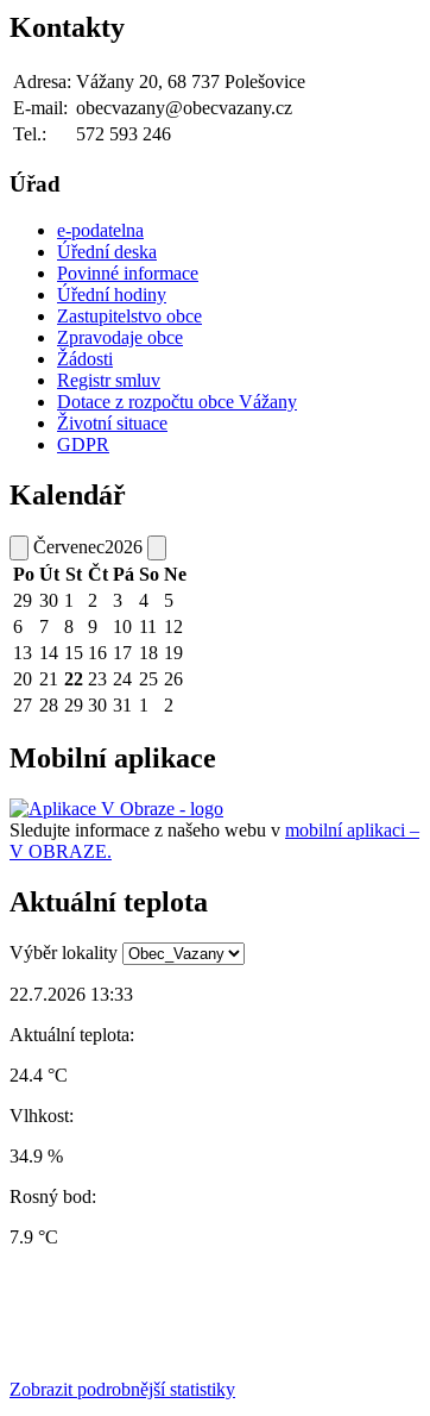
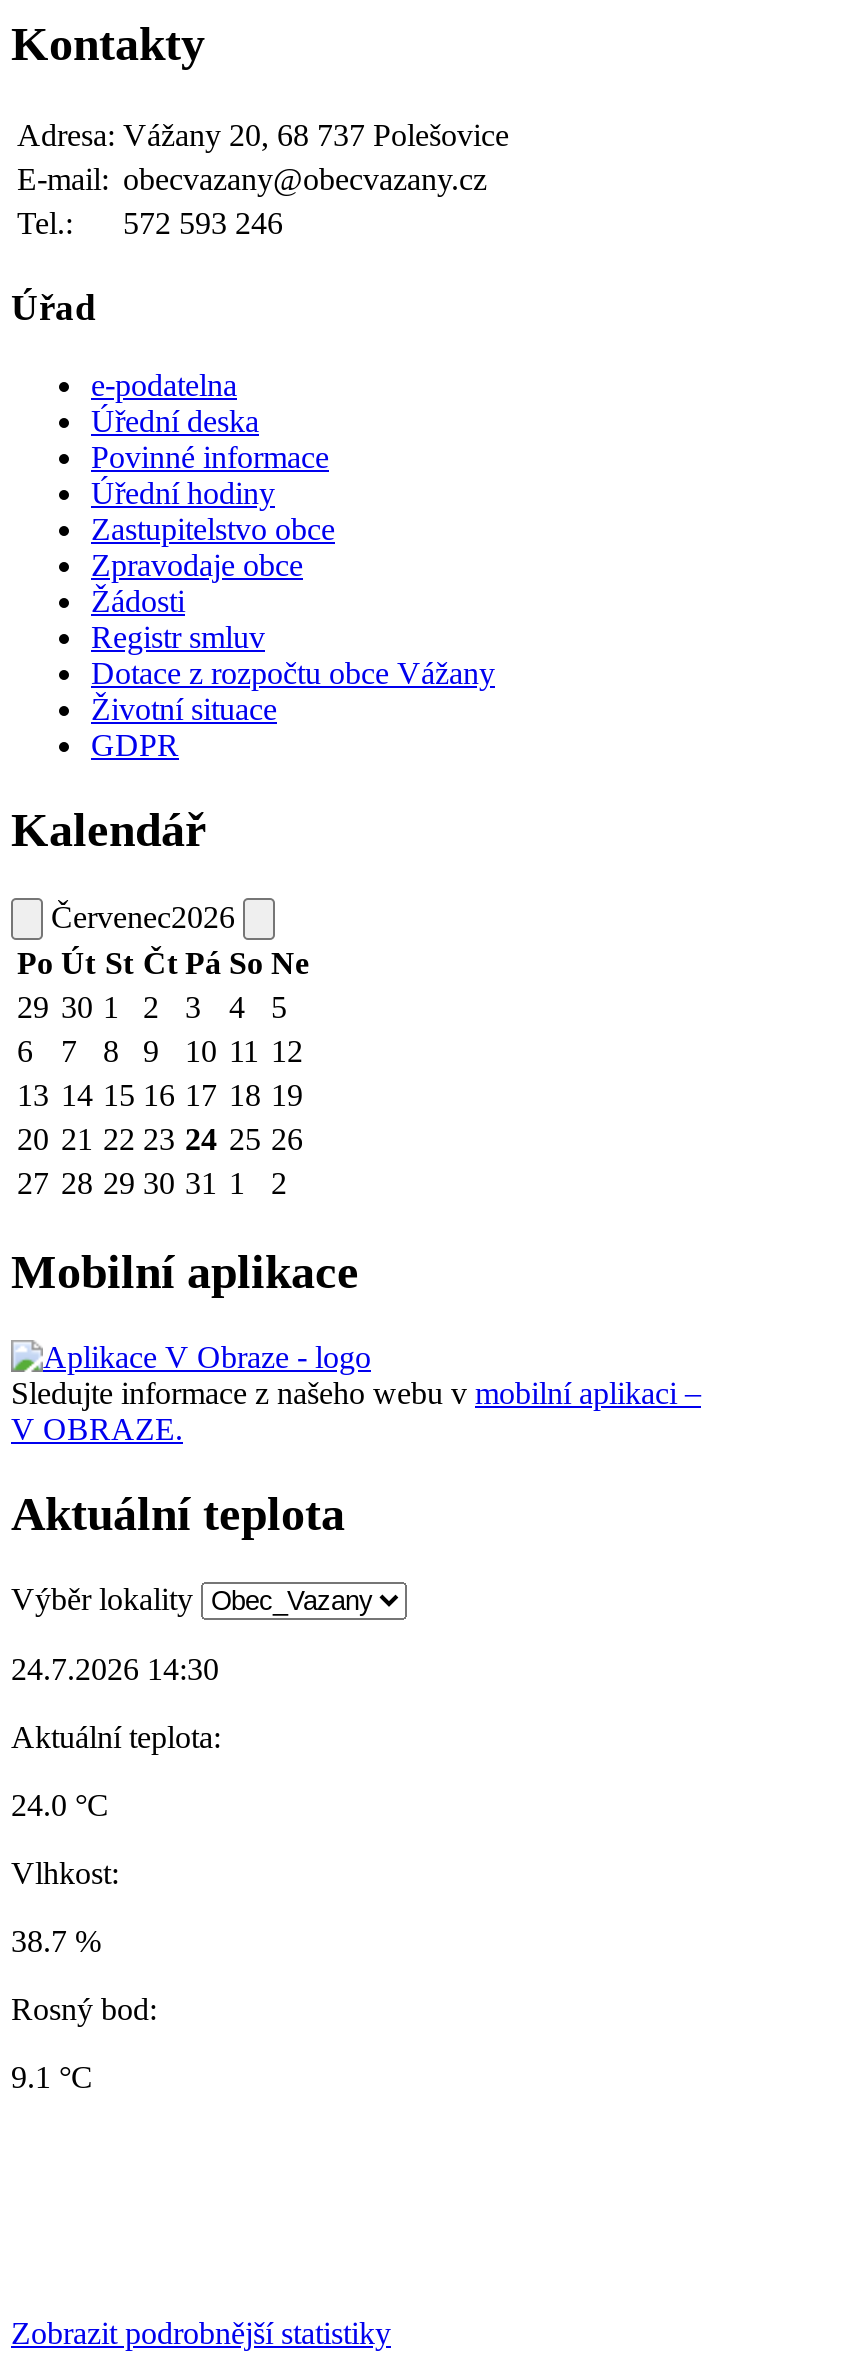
[10,984,133,1004] 22.7.2026 13:33 -> [11,1652,219,1686] 24.7.2026 14:30
[10,1065,68,1085] 24.4 °C -> [11,1788,109,1822] 24.0 °C
[10,1146,63,1166] 34.9 % -> [11,1924,101,1958] 38.7 %
[10,1227,58,1247] 7.9 °C -> [11,2060,93,2094] 9.1 °C

